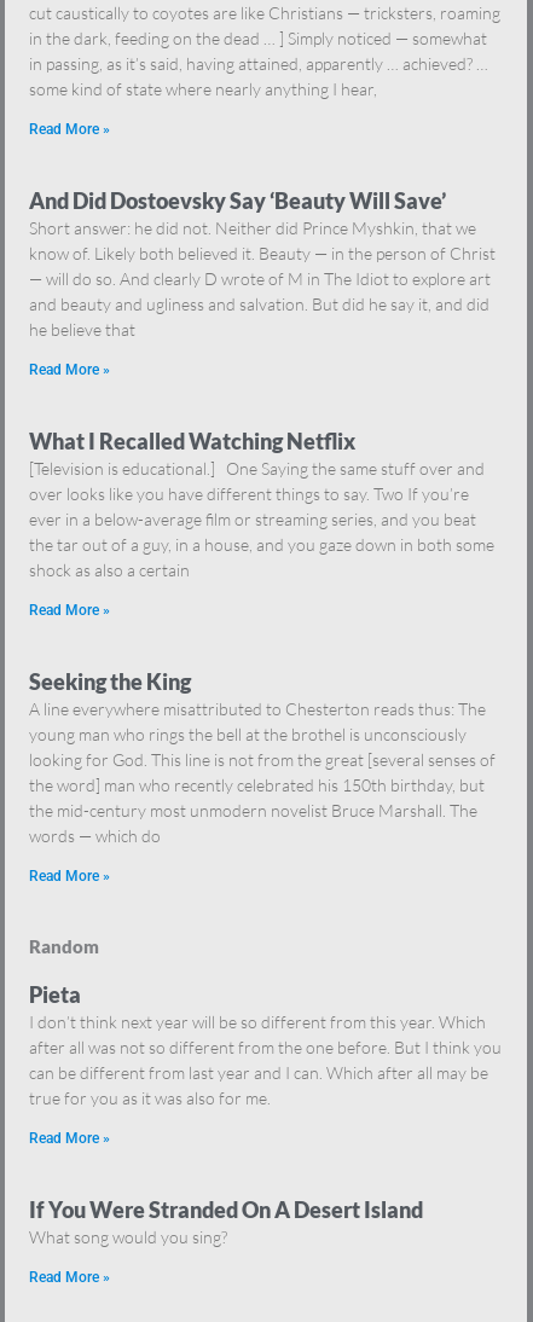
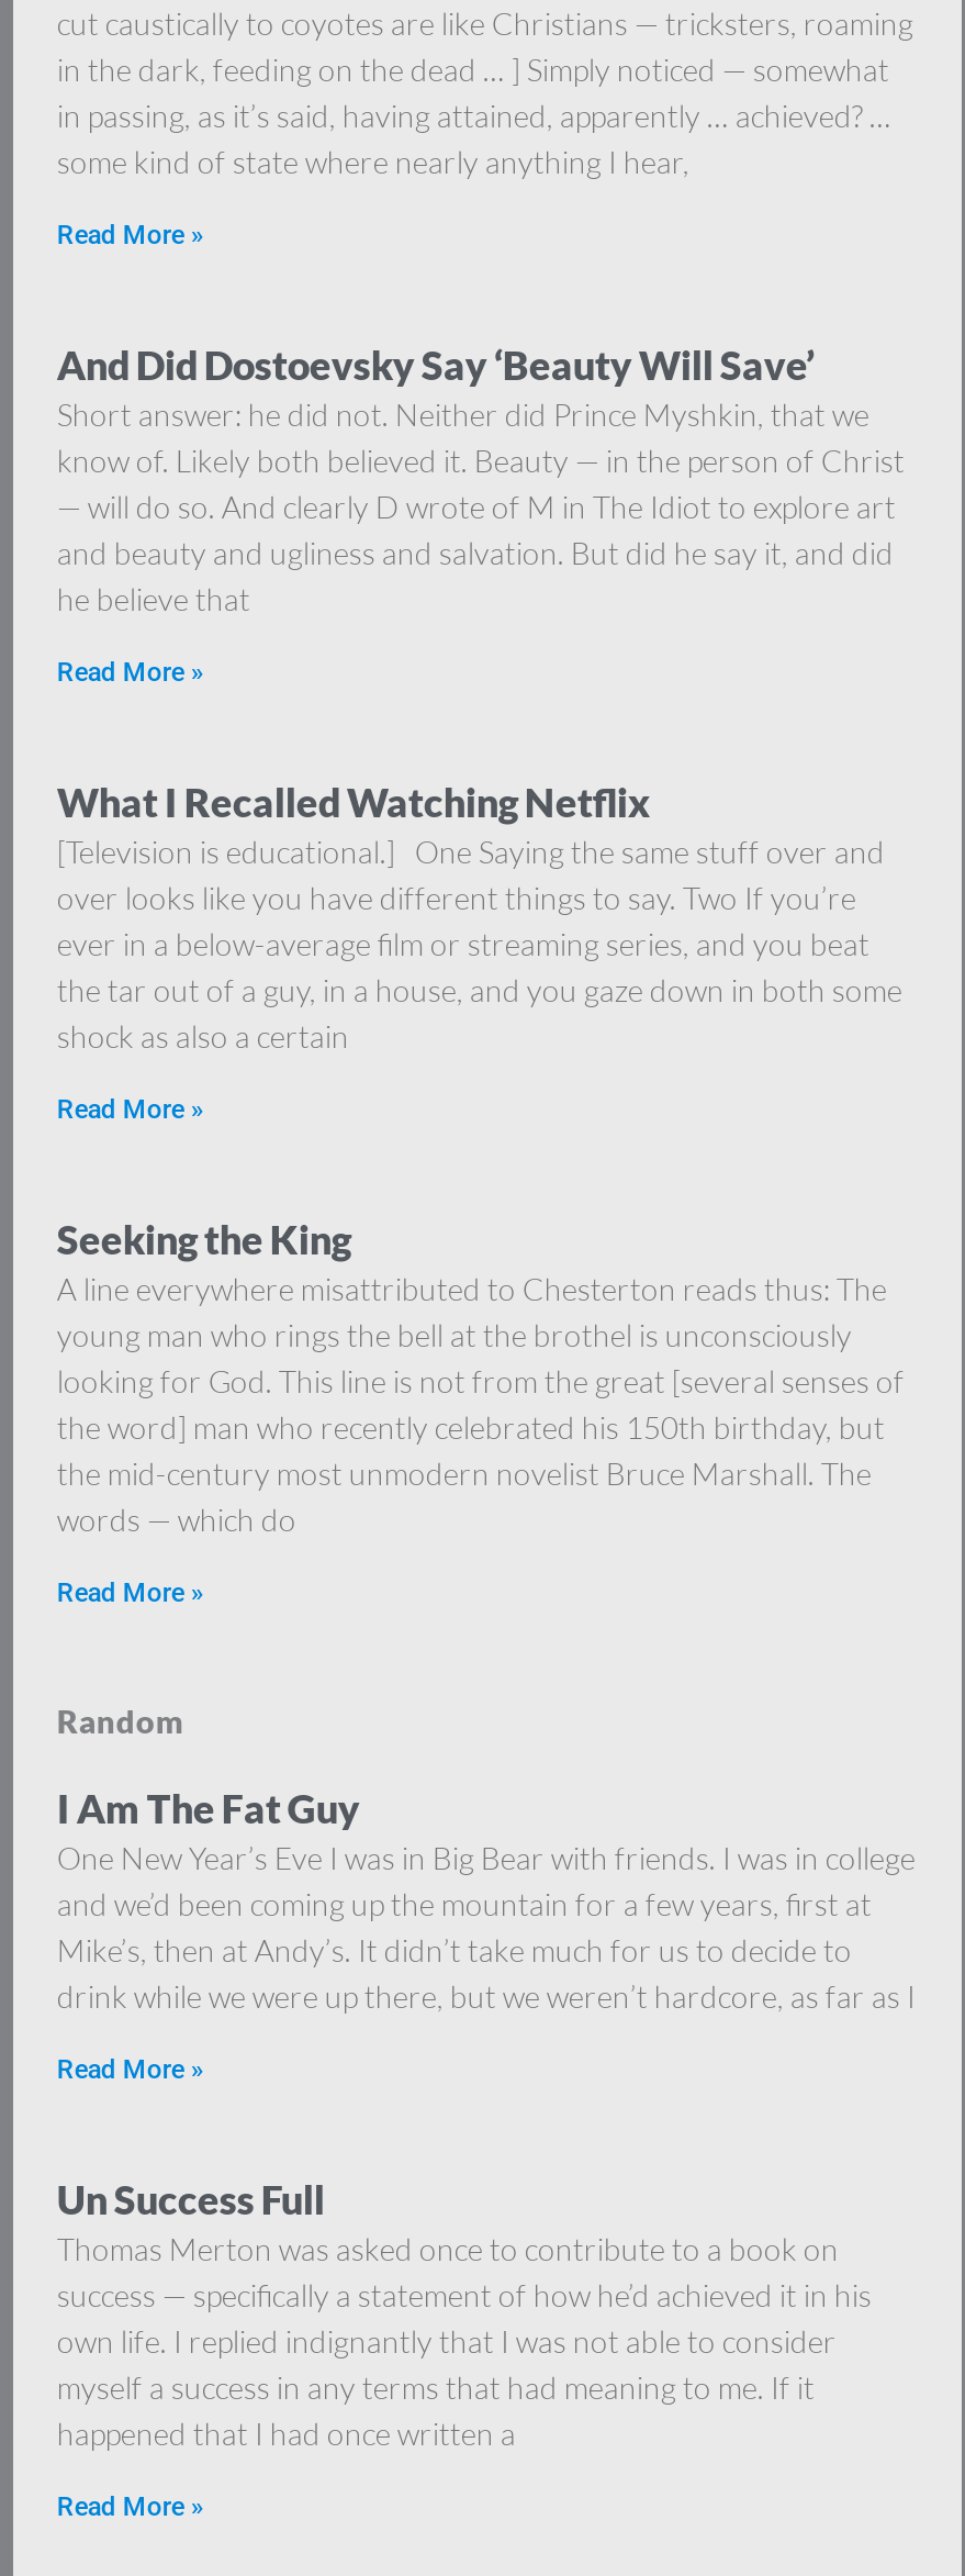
[29,982,501,1109] Pieta | I don’t think next year will be so different from this year. Which | after all was not so different from the one before. But I think you | can be different from last year and I can. Which after all may be | true for you as it was also for me. -> [57,1785,915,2016] I Am The Fat Guy | One New Year’s Eve I was in Big Bear with friends. I was in college | and we’d been coming up the mountain for a few years, first at | Mike’s, then at Andy’s. It didn’t take much for us to decide to | drink while we were up there, but we weren’t hardcore, as far as I
[29,1197,423,1248] If You Were Stranded On A Desert Island | What song would you sing? -> [57,2176,871,2453] Un Success Full | Thomas Merton was asked once to contribute to a book on | success — specifically a statement of how he’d achieved it in his | own life. I replied indignantly that I was not able to consider | myself a success in any terms that had meaning to me. If it | happened that I had once written a

